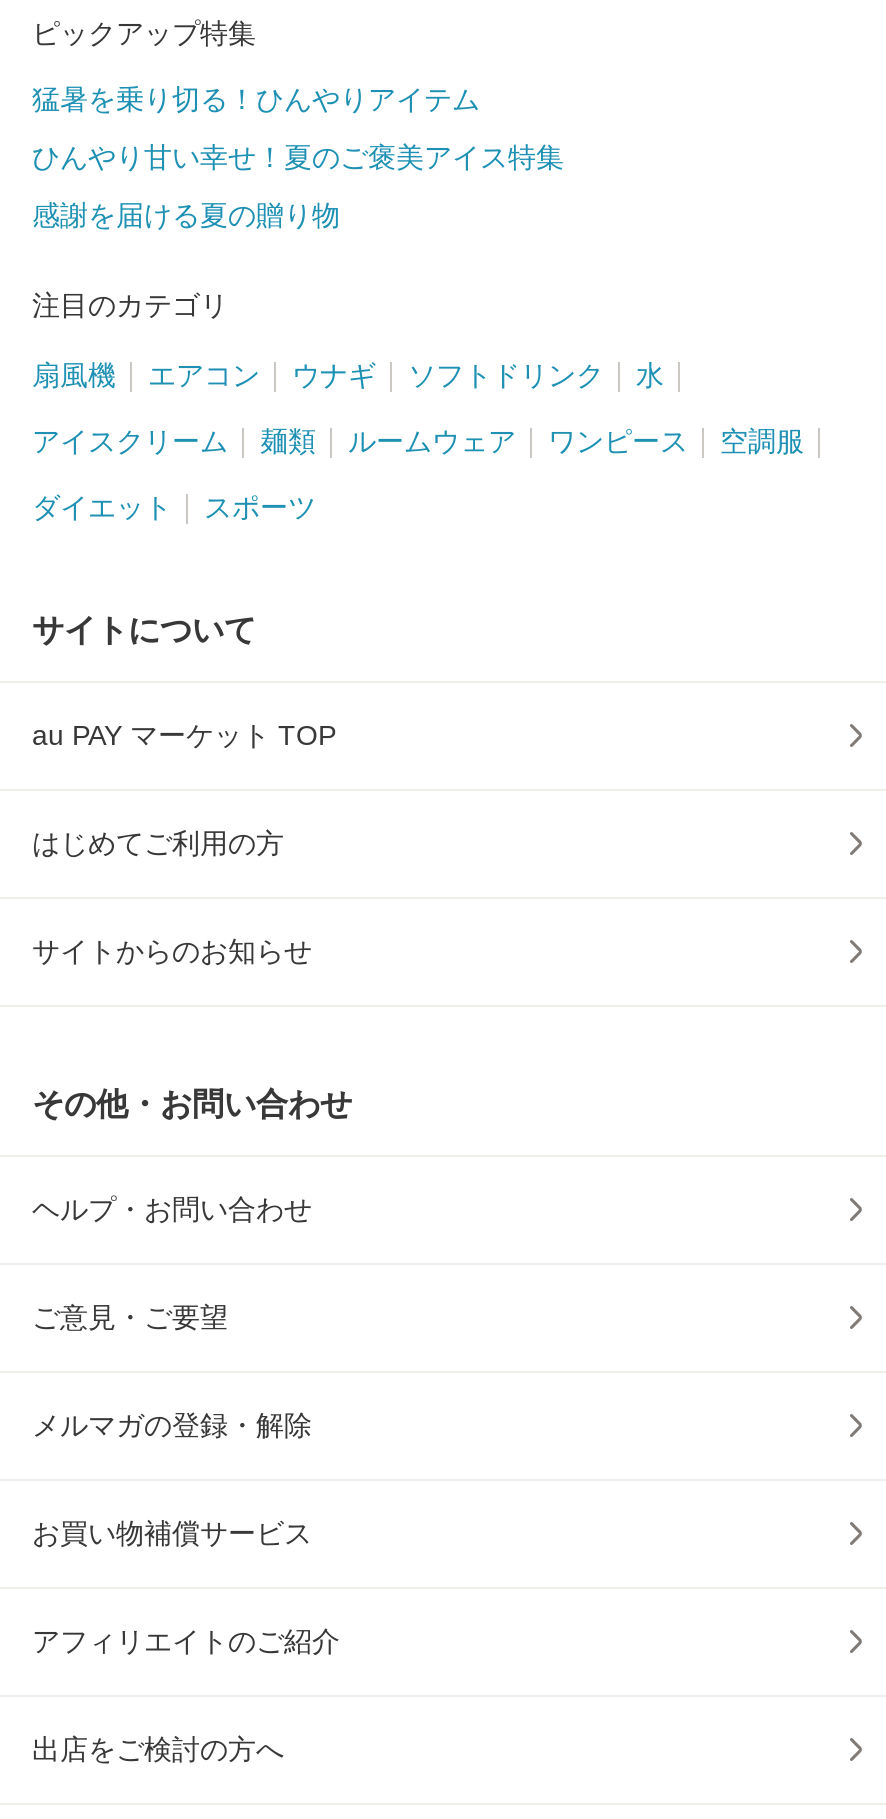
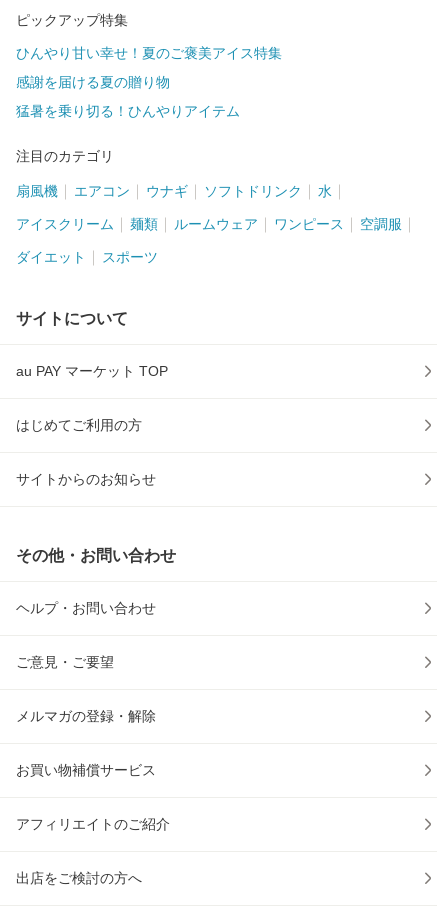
moved [32,84,480,116] -> [16,103,240,119]: 猛暑を乗り切る！ひんやりアイテム
moved [32,142,564,232] -> [16,45,282,90]: ひんやり甘い幸せ！夏のご褒美アイス特集 | 感謝を届ける夏の贈り物

